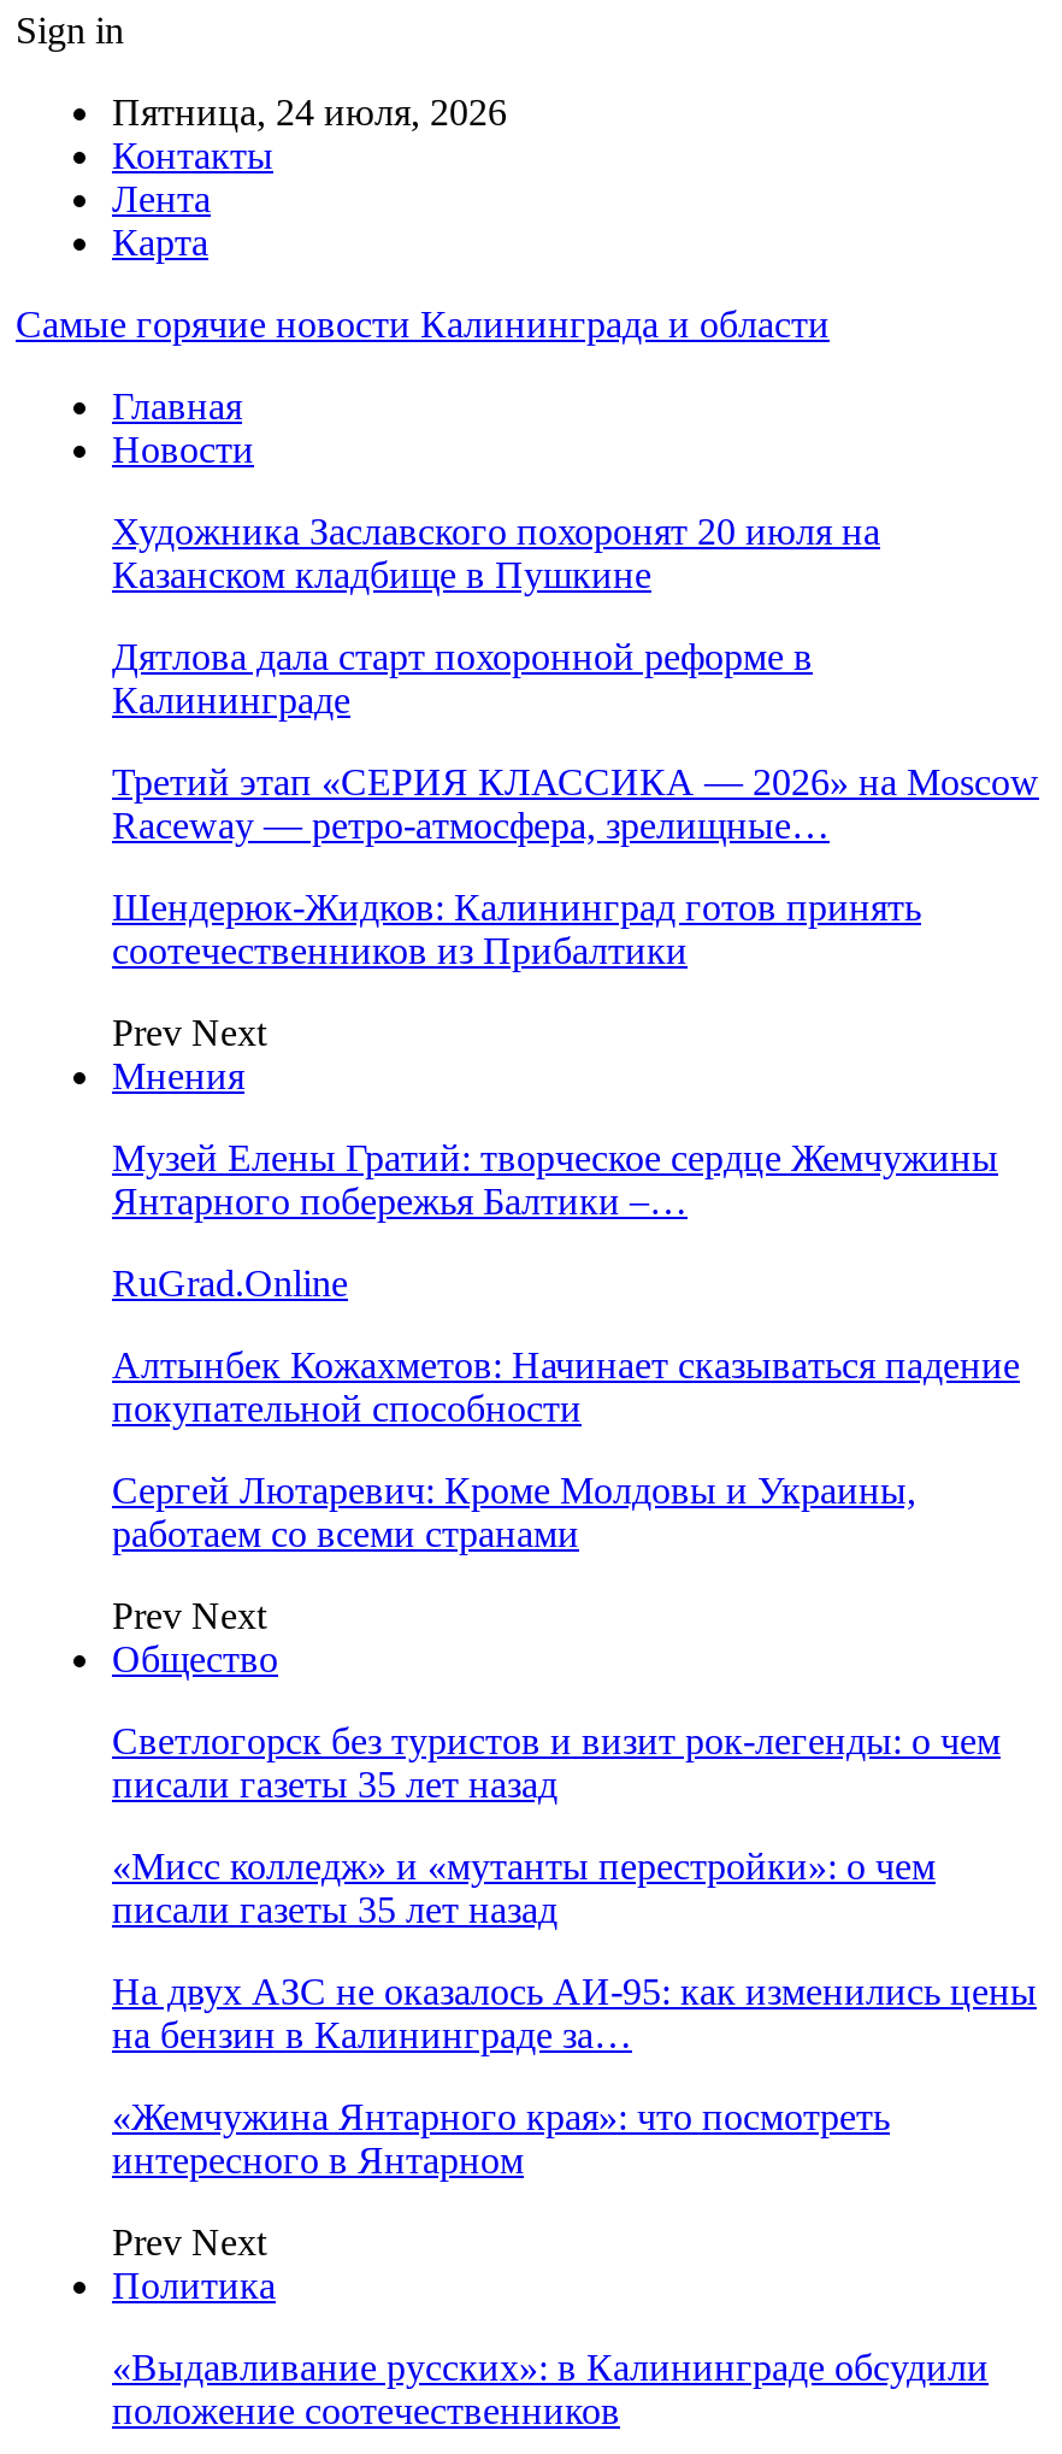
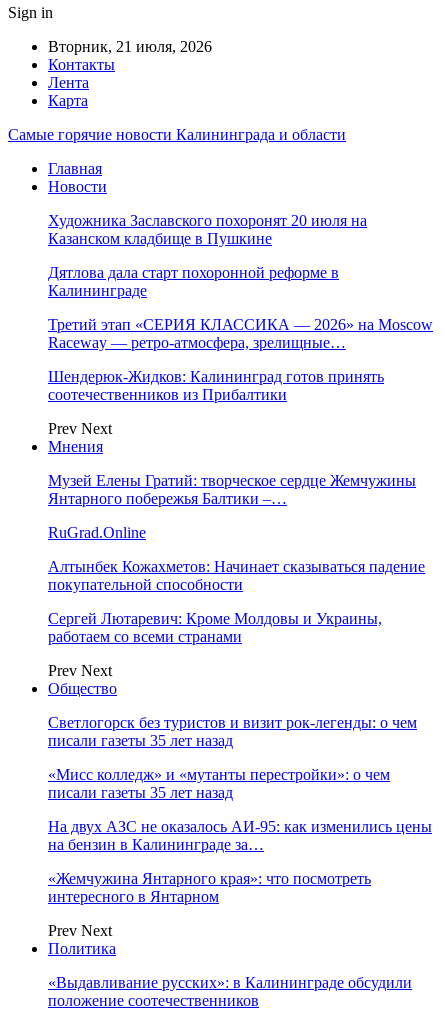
[112,92,507,133] Пятница, 24 июля, 2026 -> [48,38,212,55] Вторник, 21 июля, 2026

